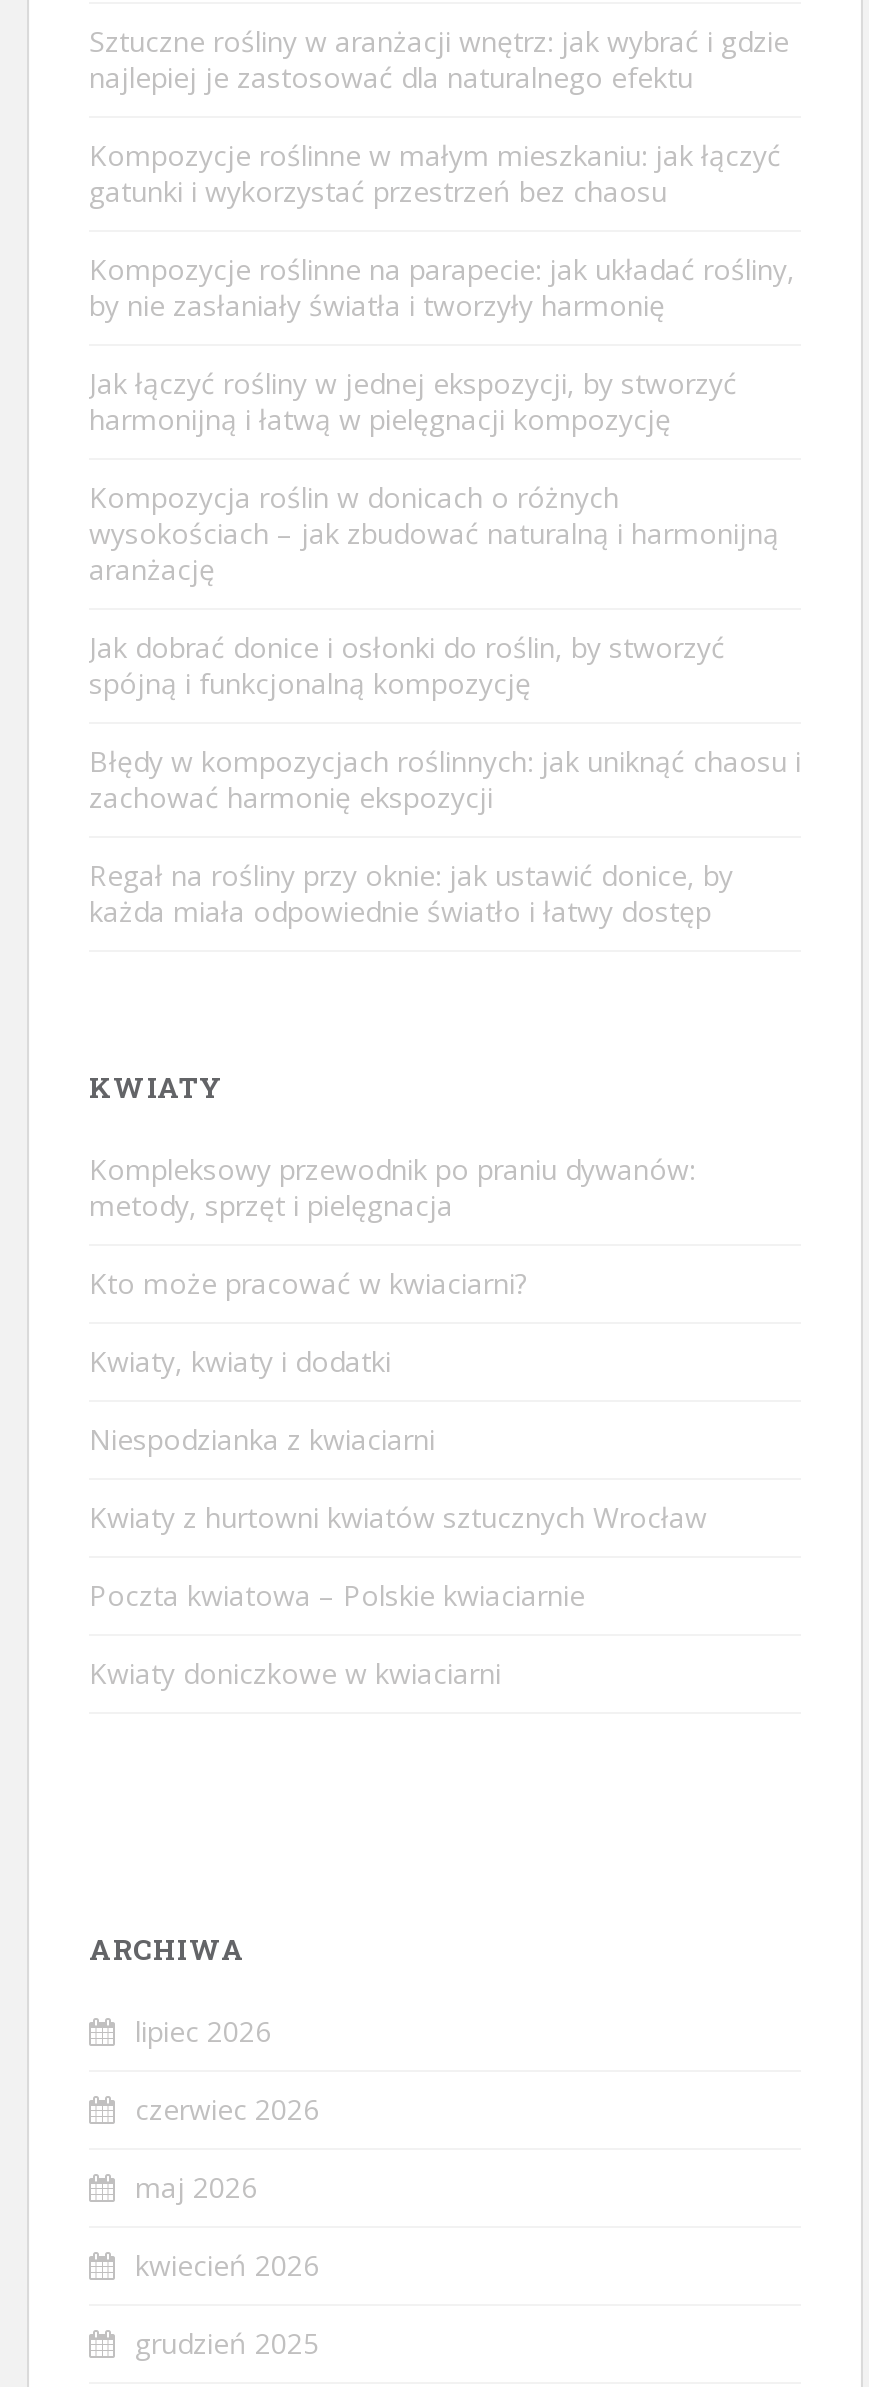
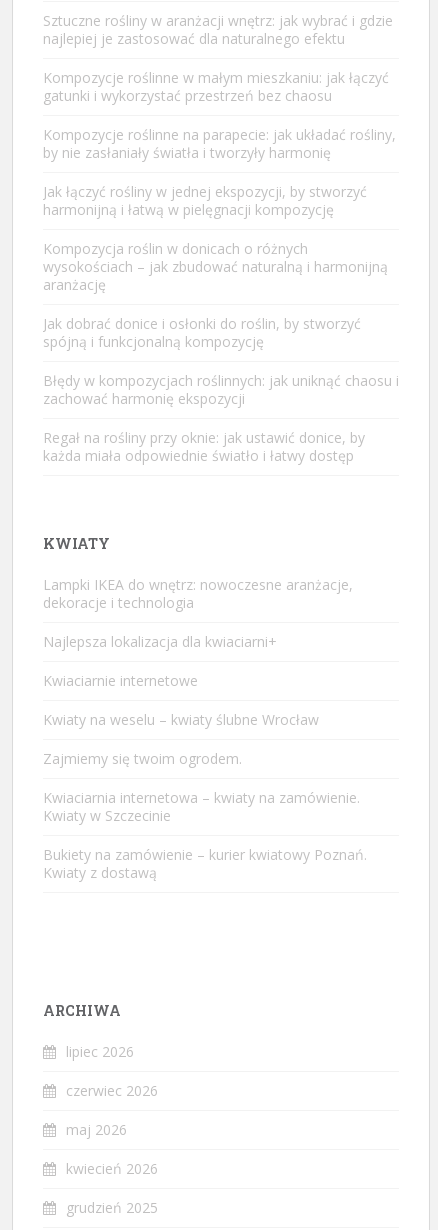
[89,1150,695,1224] Kompleksowy przewodnik po praniu dywanów: | metody, sprzęt i pielęgnacja -> [43,575,353,612] Lampki IKEA do wnętrz: nowoczesne aranżacje, | dekoracje i technologia
[89,1264,527,1302] Kto może pracować w kwiaciarni? -> [43,632,277,651] Najlepsza lokalizacja dla kwiaciarni+
[89,1342,391,1380] Kwiaty, kwiaty i dodatki -> [43,671,198,690] Kwiaciarnie internetowe
[89,1420,435,1458] Niespodzianka z kwiaciarni -> [43,710,319,729] Kwiaty na weselu – kwiaty ślubne Wrocław
[89,1498,707,1536] Kwiaty z hurtowni kwiatów sztucznych Wrocław -> [43,749,242,768] Zajmiemy się twoim ogrodem.
[89,1576,585,1614] Poczta kwiatowa – Polskie kwiaciarnie -> [43,788,360,825] Kwiaciarnia internetowa – kwiaty na zamówienie. | Kwiaty w Szczecinie
[89,1654,501,1692] Kwiaty doniczkowe w kwiaciarni -> [43,845,367,882] Bukiety na zamówienie – kurier kwiatowy Poznań. | Kwiaty z dostawą

